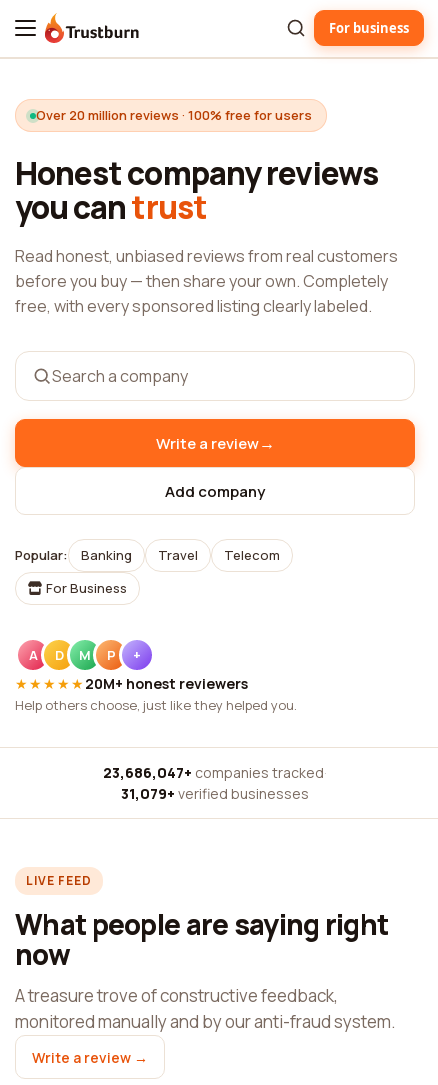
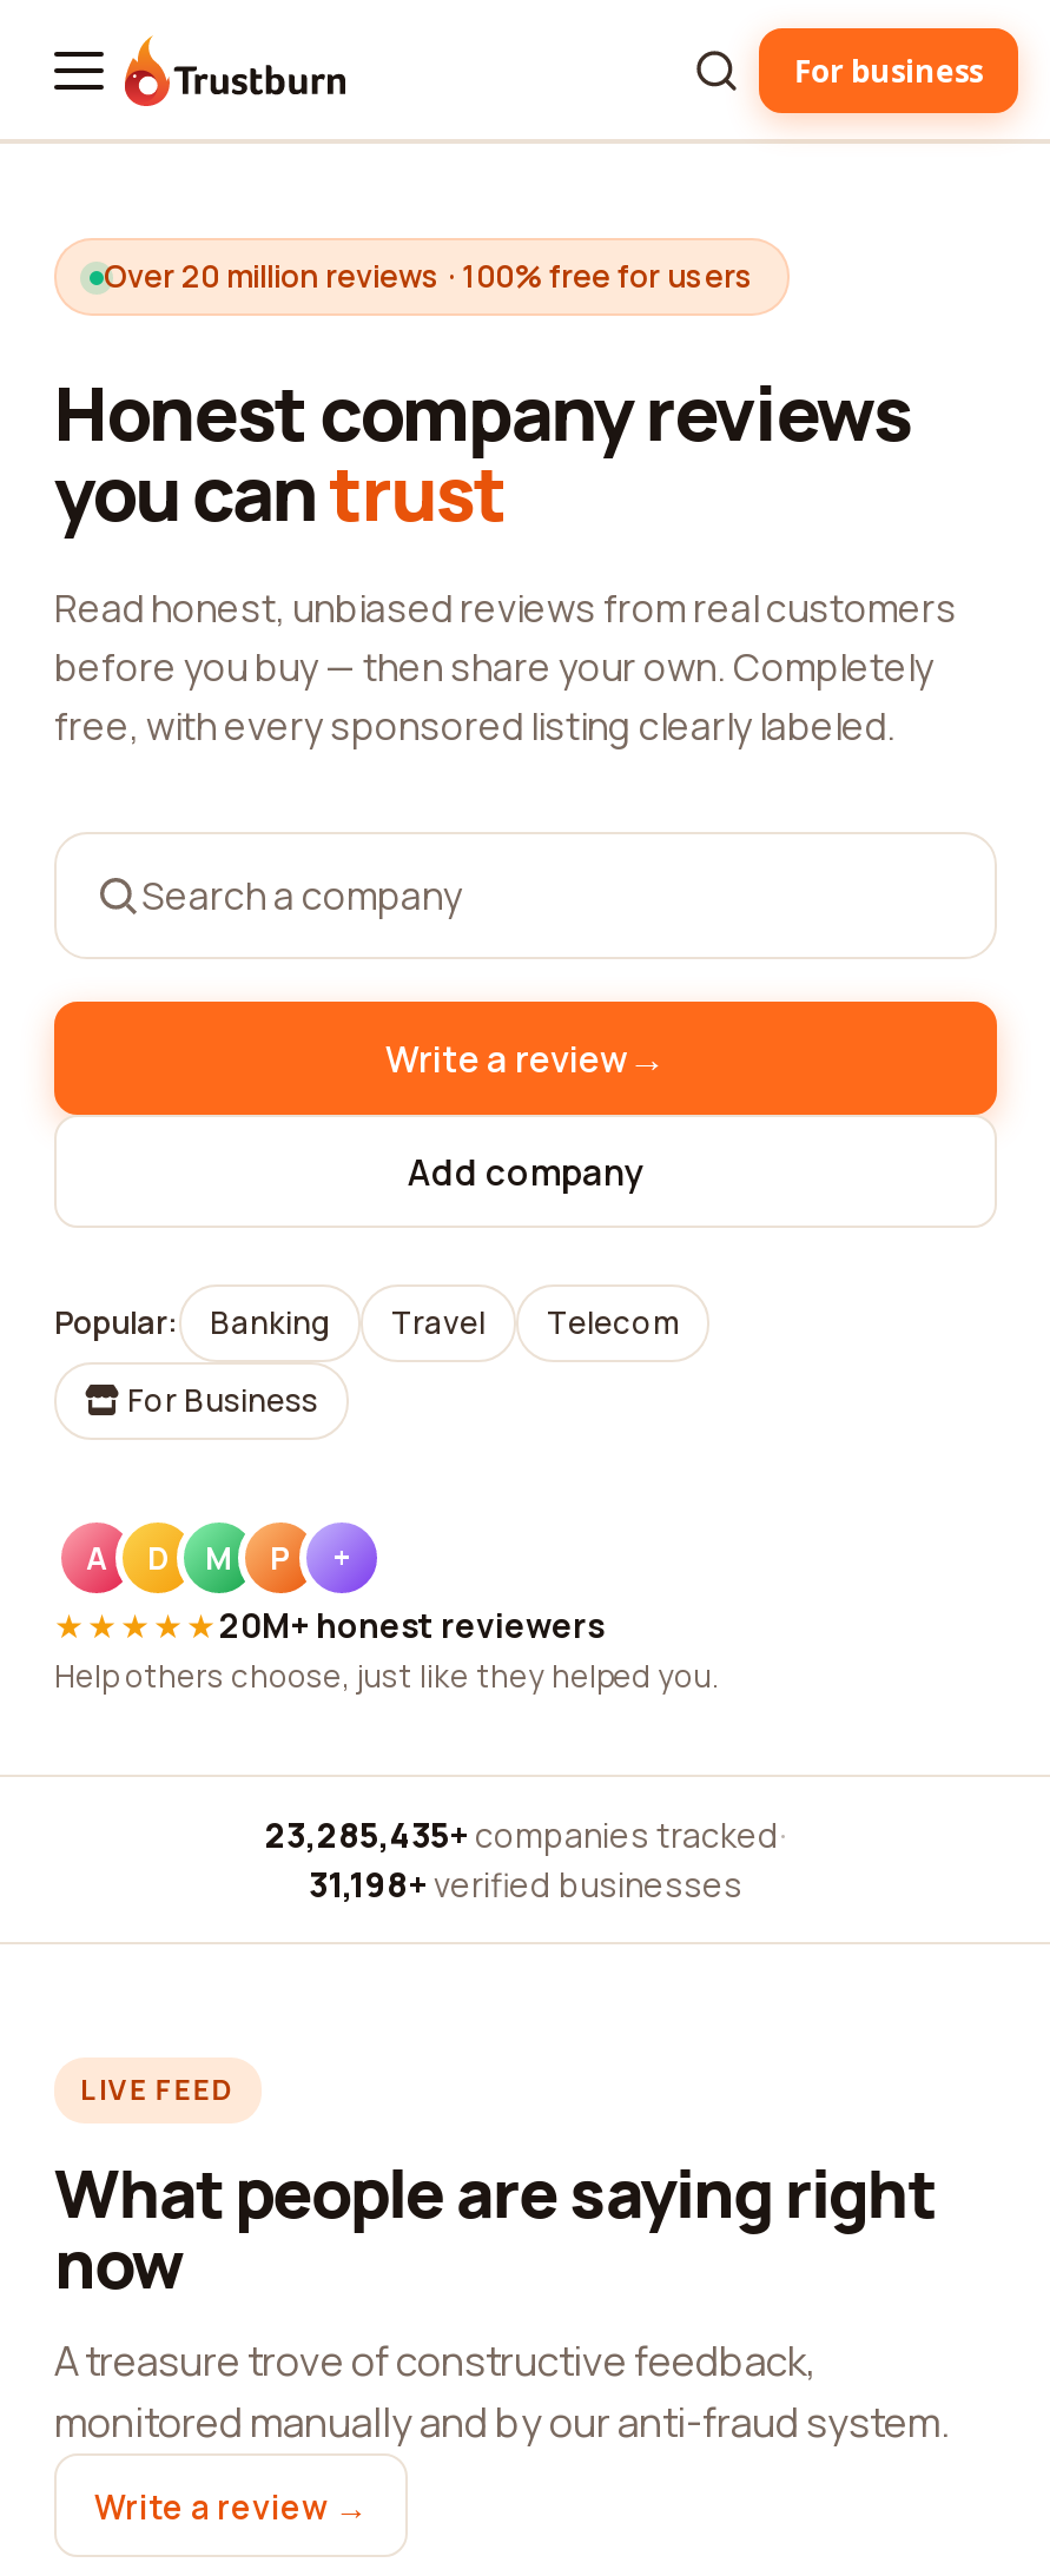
[103,763,327,782] 23,686,047+ companies tracked · -> [265,1812,786,1857] 23,285,435+ companies tracked ·
[121,784,309,803] 31,079+ verified businesses -> [309,1862,742,1907] 31,198+ verified businesses

